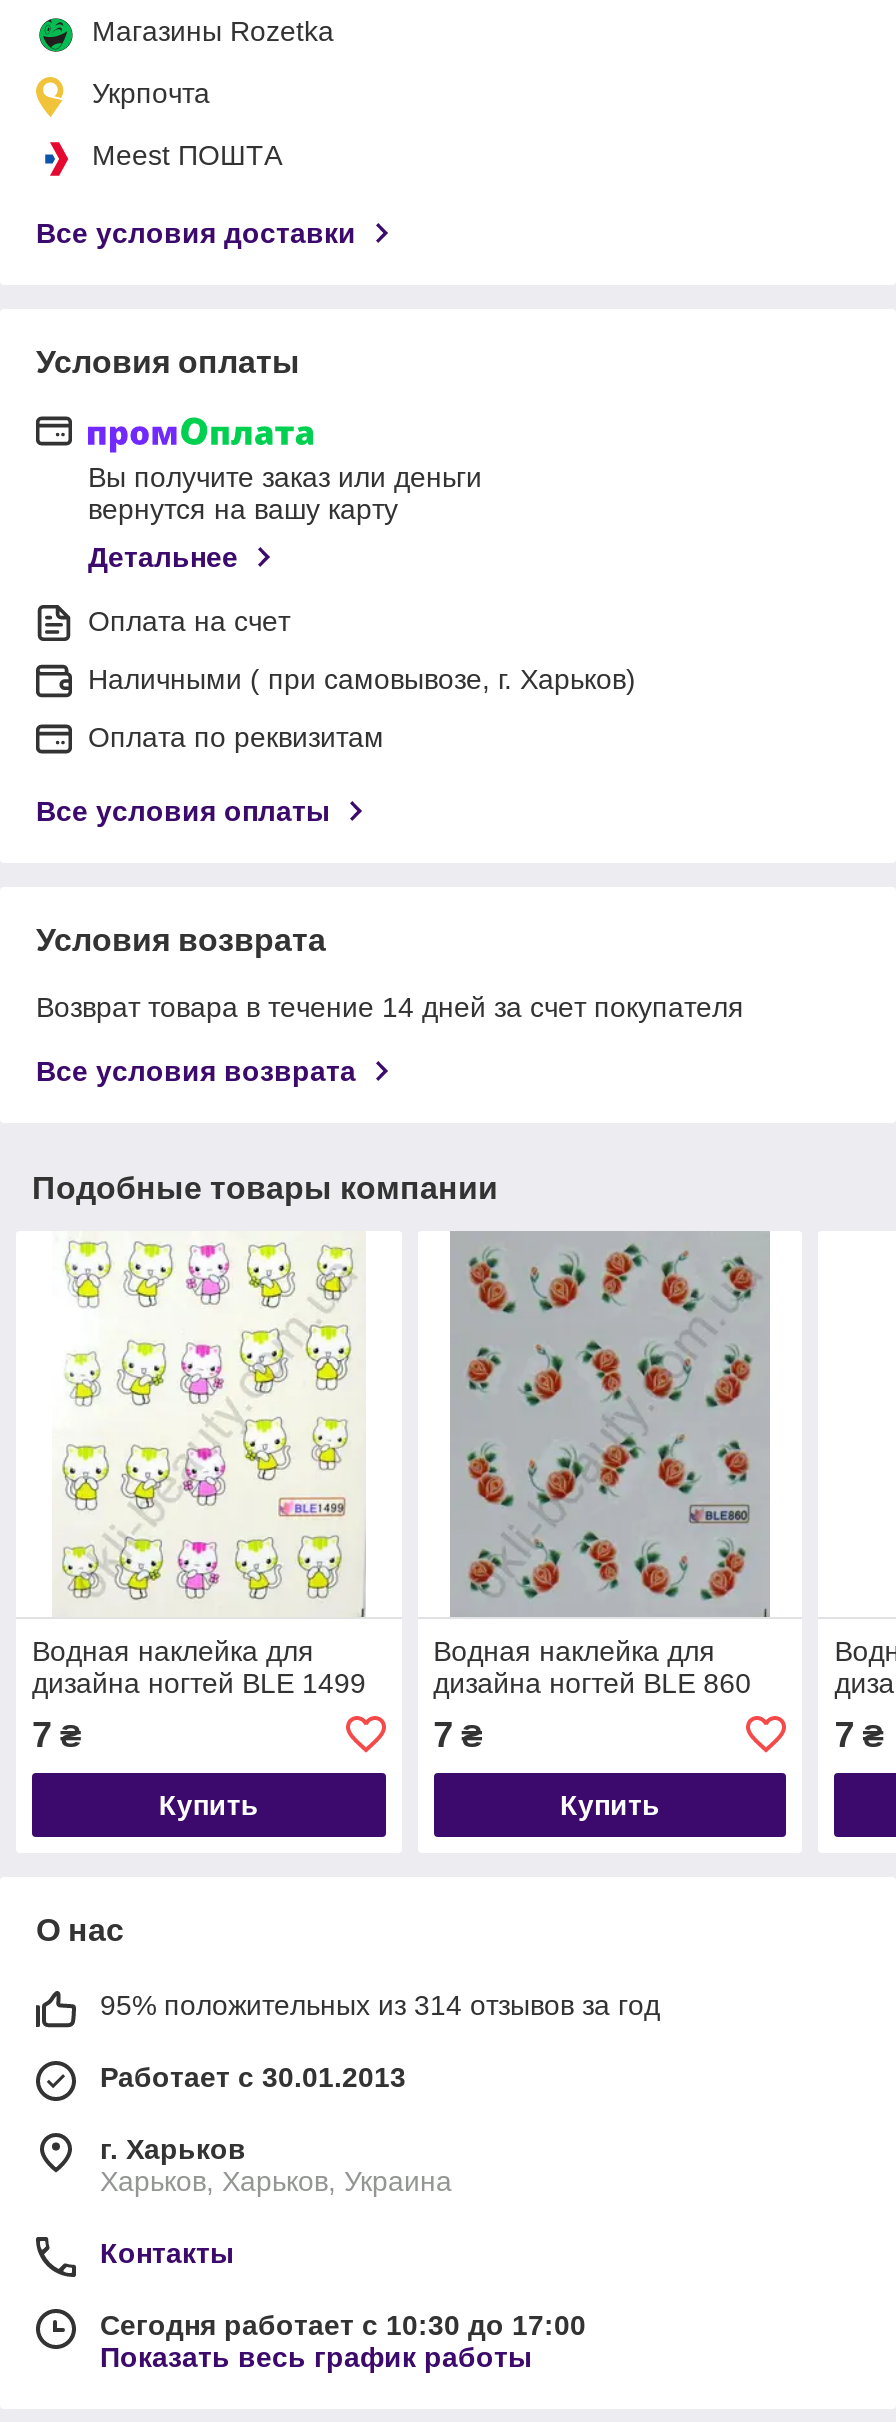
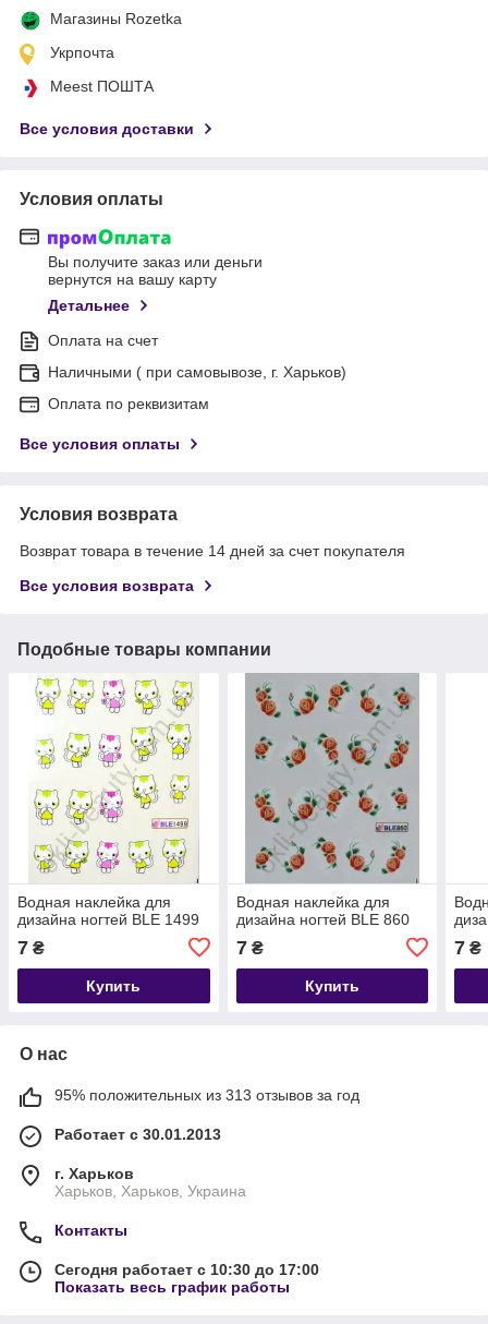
[100,1989,660,2021] 95% положительных из 314 отзывов за год -> [54,1086,359,1103] 95% положительных из 313 отзывов за год

